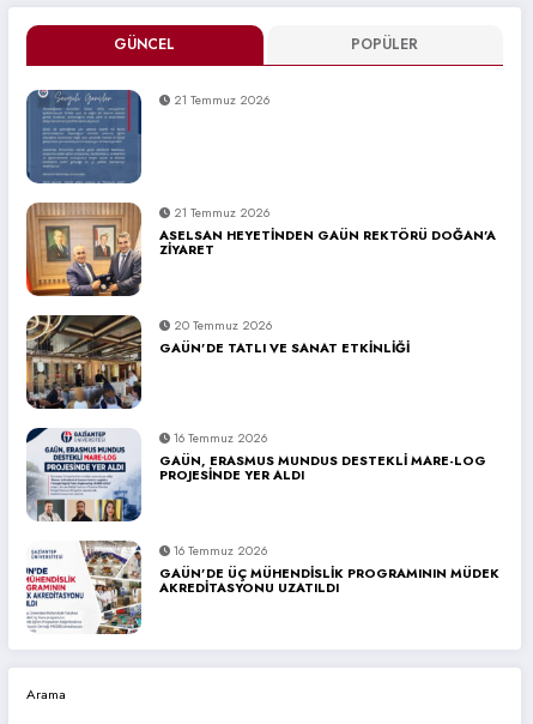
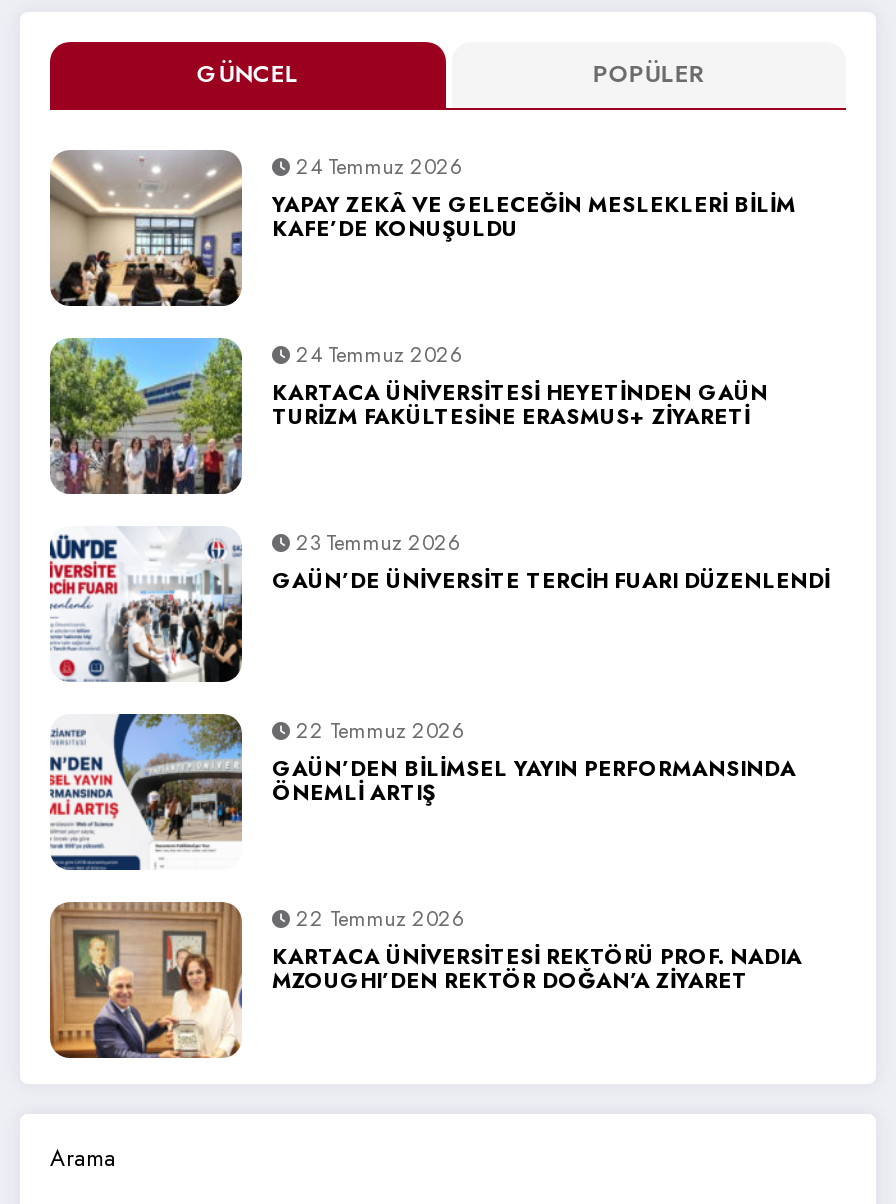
[25,90,269,185] [image] | 21 Temmuz 2026 -> [50,150,796,308] [image] | 24 Temmuz 2026 | YAPAY ZEKÂ VE GELECEĞİN MESLEKLERİ BİLİM | KAFE’DE KONUŞULDU
[25,201,496,297] [image] | 21 Temmuz 2026 | ASELSAN HEYETİNDEN GAÜN REKTÖRÜ DOĞAN’A | ZİYARET -> [48,336,768,494] [image] | 24 Temmuz 2026 | KARTACA ÜNİVERSİTESİ HEYETİNDEN GAÜN | TURİZM FAKÜLTESİNE ERASMUS+ ZİYARETİ
[25,314,410,410] [image] | 20 Temmuz 2026 | GAÜN’DE TATLI VE SANAT ETKİNLİĞİ -> [48,526,830,684] [image] | 23 Temmuz 2026 | GAÜN’DE ÜNİVERSİTE TERCİH FUARI DÜZENLENDİ
[25,427,486,523] [image] | 16 Temmuz 2026 | GAÜN, ERASMUS MUNDUS DESTEKLİ MARE-LOG | PROJESİNDE YER ALDI -> [48,712,796,872] [image] | 22 Temmuz 2026 | GAÜN’DEN BİLİMSEL YAYIN PERFORMANSINDA | ÖNEMLİ ARTIŞ
[25,541,499,635] [image] | 16 Temmuz 2026 | GAÜN’DE ÜÇ MÜHENDİSLİK PROGRAMININ MÜDEK | AKREDİTASYONU UZATILDI -> [48,900,802,1060] [image] | 22 Temmuz 2026 | KARTACA ÜNİVERSİTESİ REKTÖRÜ PROF. NADIA | MZOUGHI’DEN REKTÖR DOĞAN’A ZİYARET

